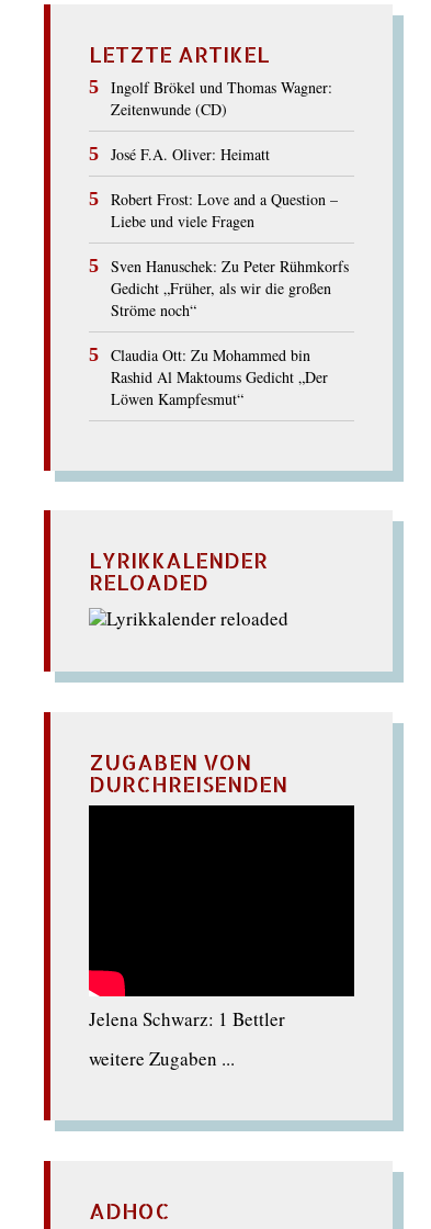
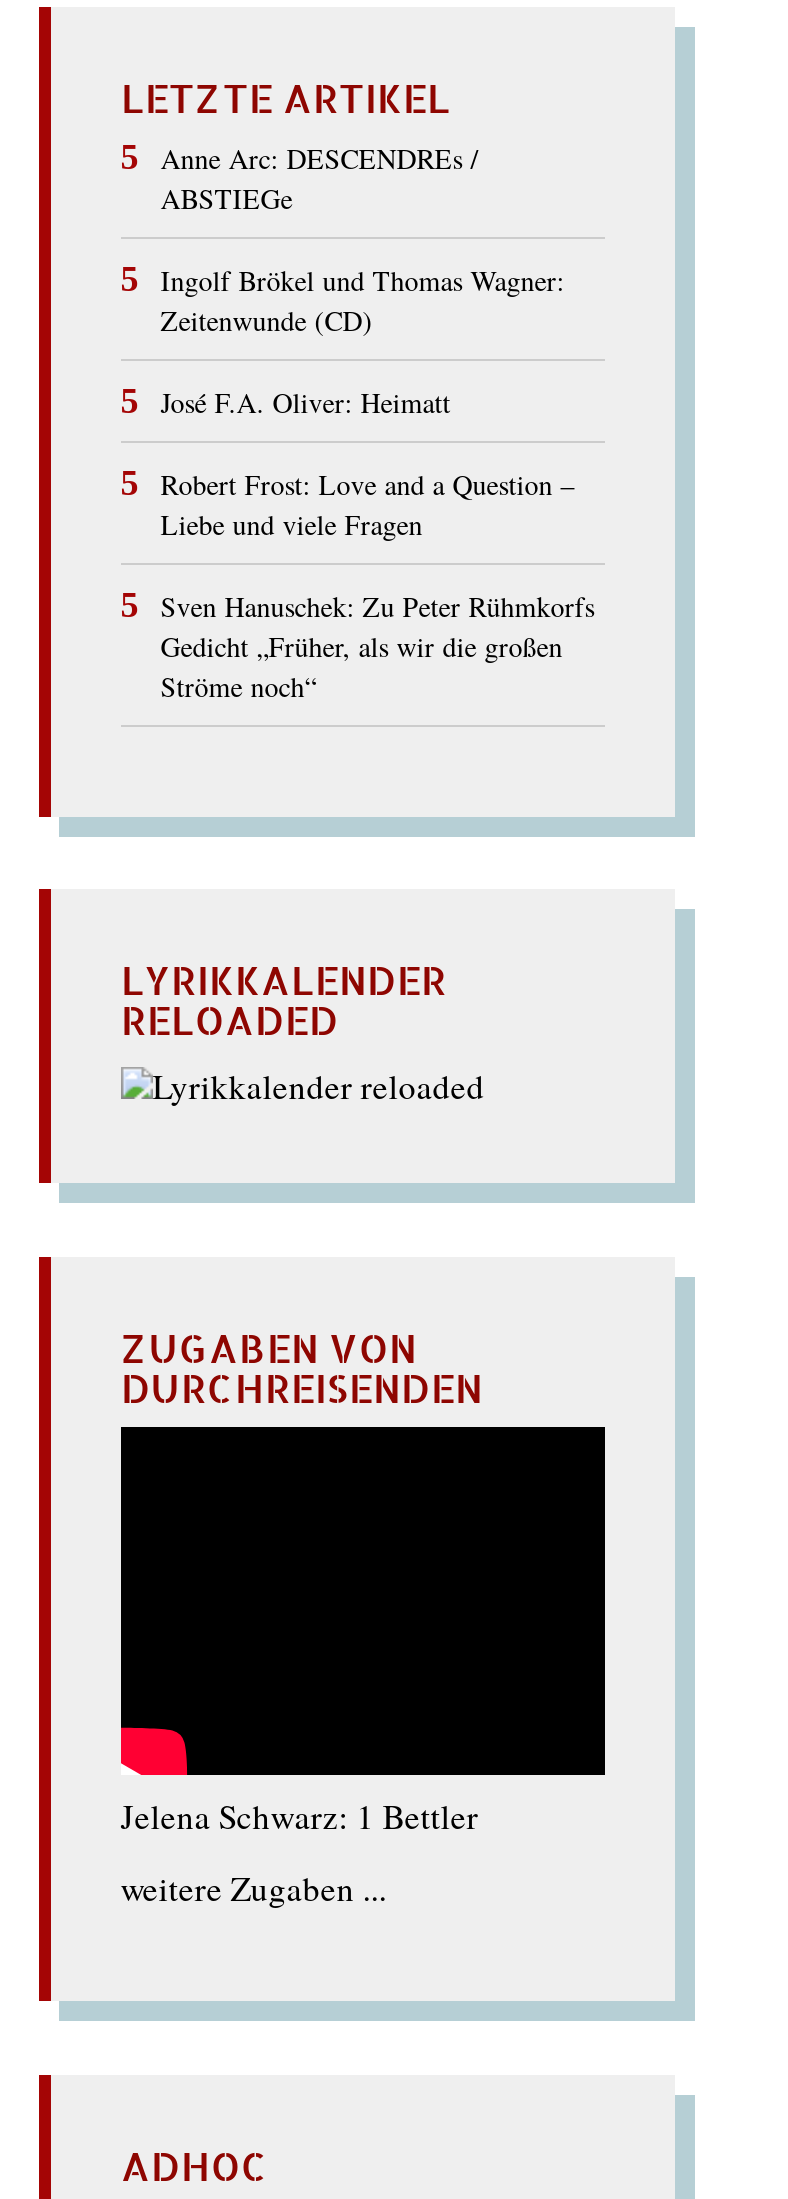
none -> [161,138,479,216] Anne Arc: DESCENDREs / | ABSTIEGe
moved [111,76,349,320] -> [161,260,595,704]: Ingolf Brökel und Thomas Wagner: | Zeitenwunde (CD) | José F.A. Oliver: Heimatt | Robert Frost: Love and a Question – | Liebe und viele Fragen | Sven Hanuschek: Zu Peter Rühmkorfs | Gedicht „Früher, als wir die großen | Ströme noch“
[111,344,328,409] Claudia Ott: Zu Mohammed bin | Rashid Al Maktoums Gedicht „Der | Löwen Kampfesmut“ -> none

